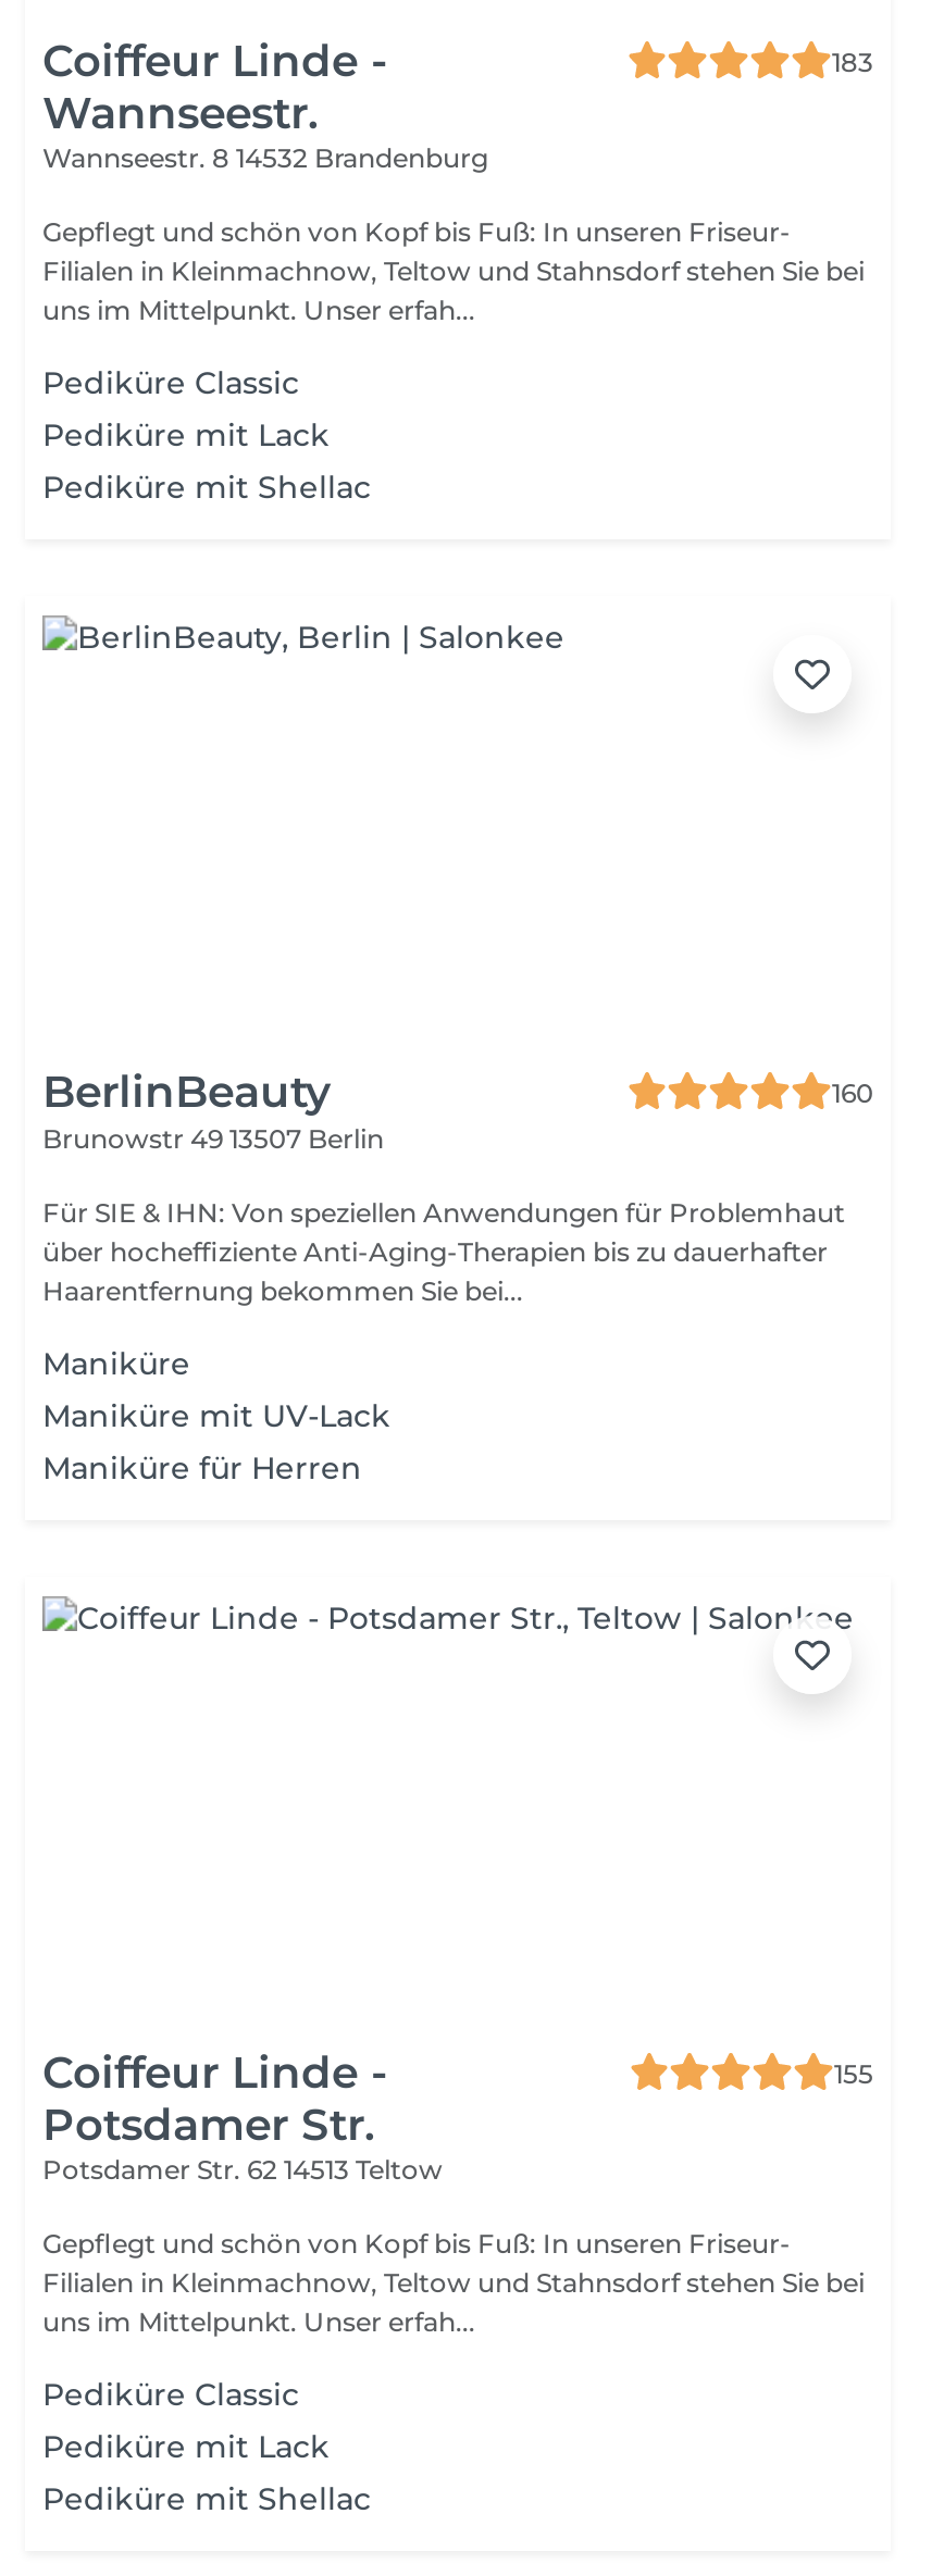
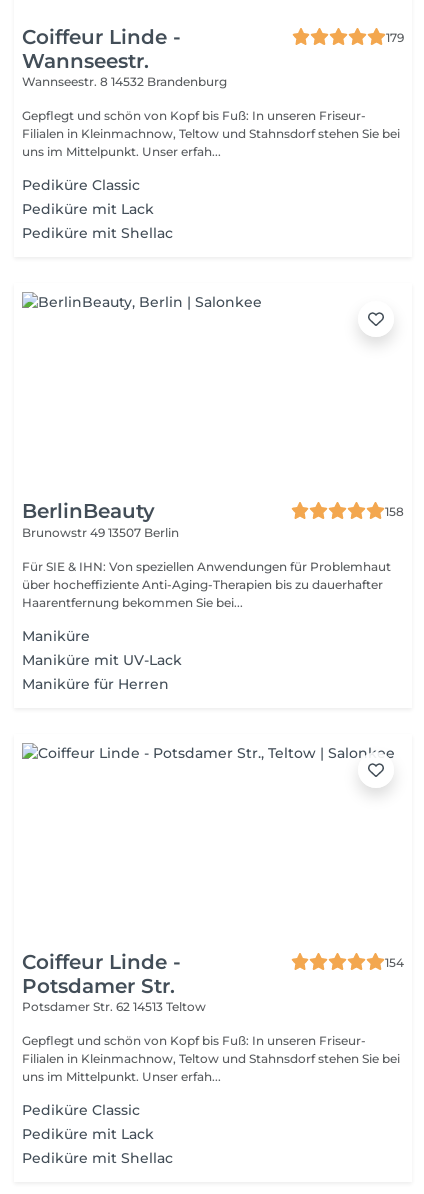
[832,46,873,78] 183 -> [386,30,404,45] 179
[832,1077,873,1109] 160 -> [385,504,404,519] 158
[834,2057,873,2090] 155 -> [385,955,404,970] 154

